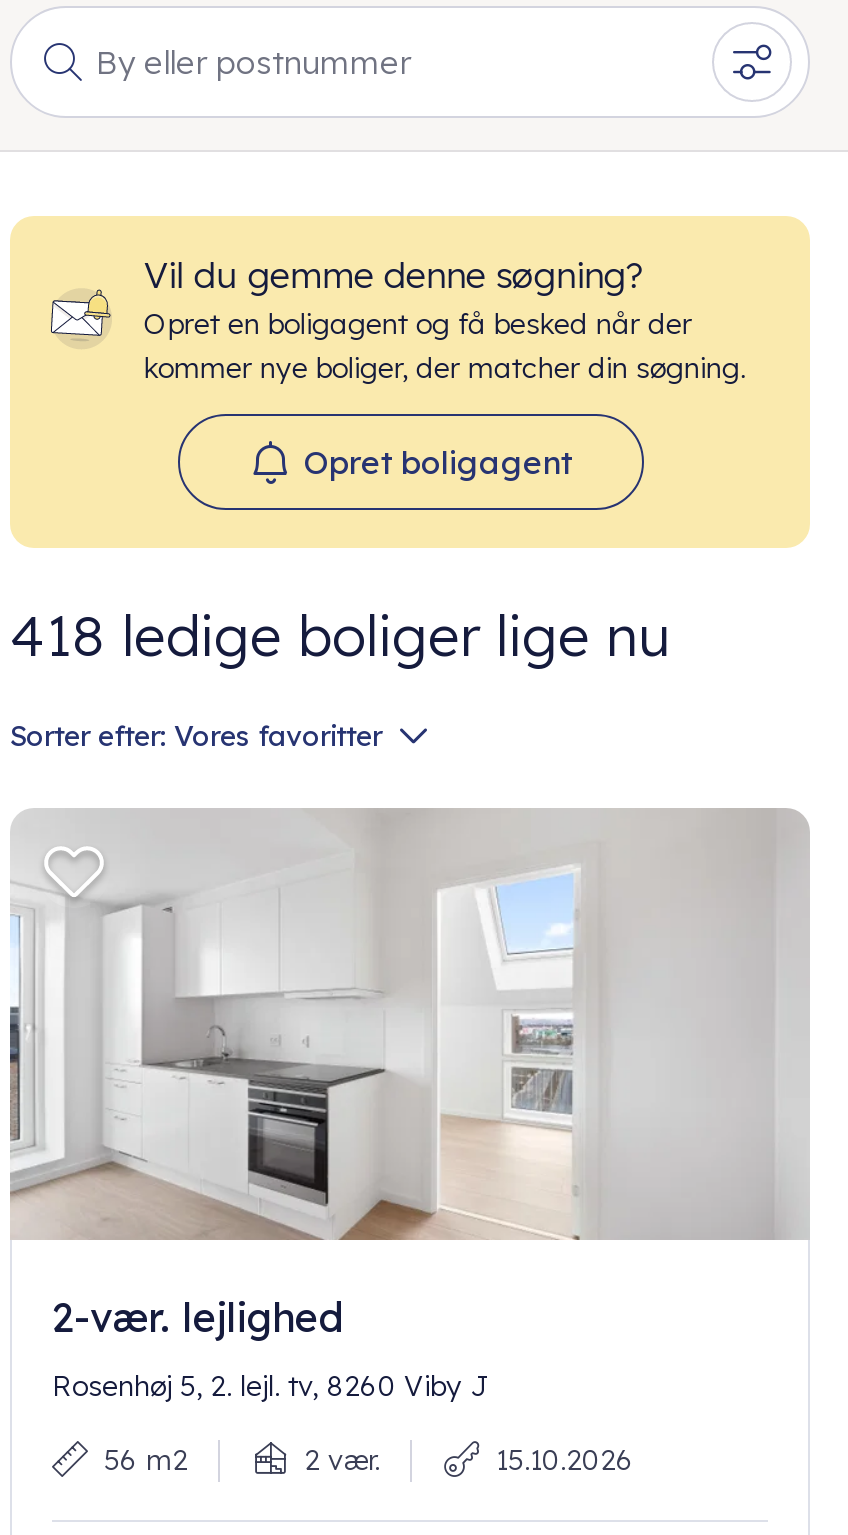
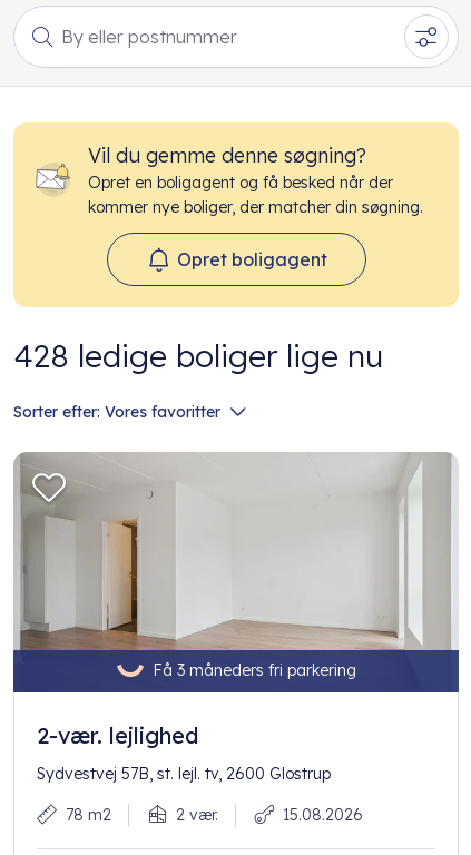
[10,600,670,670] 418 ledige boliger lige nu -> [13,336,383,375] 428 ledige boliger lige nu
none -> [152,660,356,680] Få 3 måneders fri parkering
[8,810,810,1242] [image] -> [12,452,460,694] [image]
[52,1368,488,1404] Rosenhøj 5, 2. lejl. tv, 8260 Viby J -> [37,764,331,784] Sydvestvej 57B, st. lejl. tv, 2600 Glostrup
[104,1442,188,1478] 56 m2 -> [66,805,111,825] 78 m2
[496,1442,634,1478] 15.10.2026 -> [283,805,363,825] 15.08.2026

